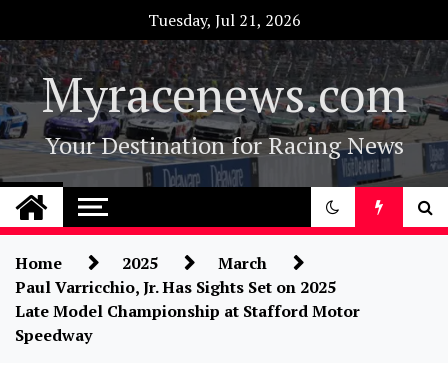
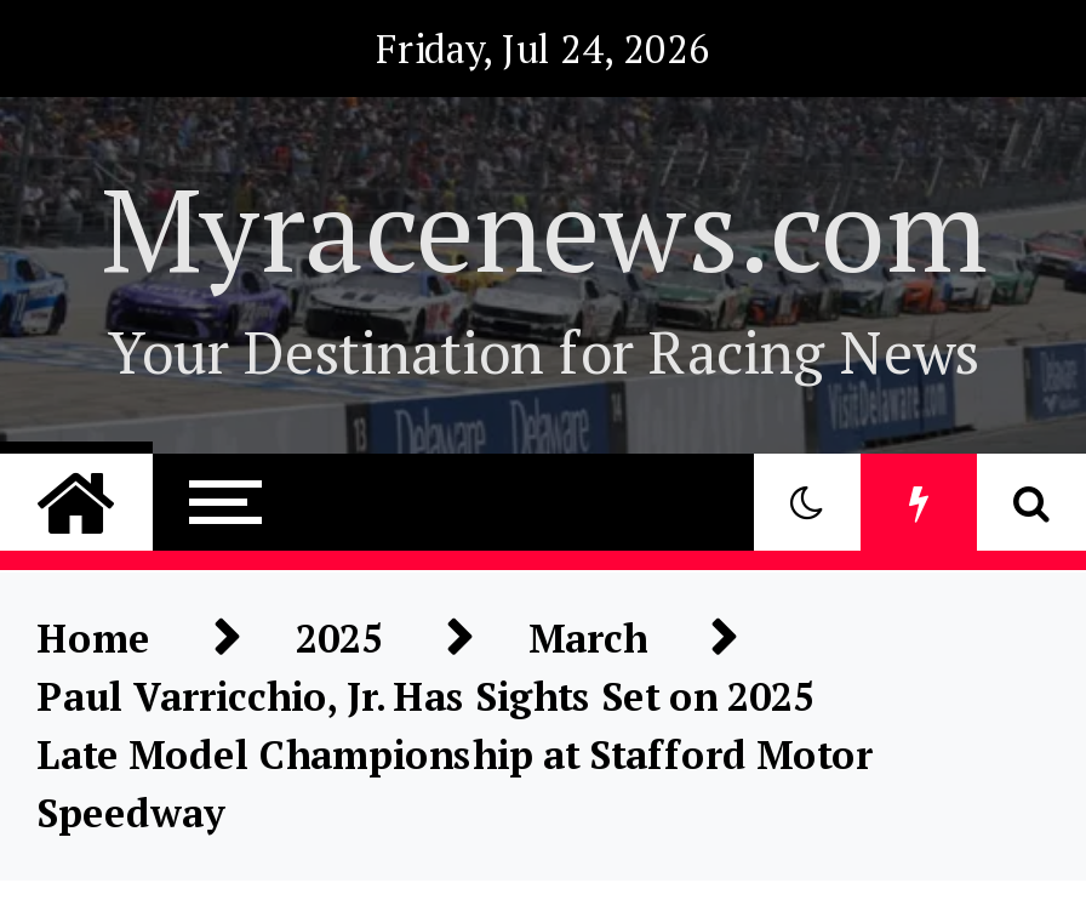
[147,9,300,31] Tuesday, Jul 21, 2026 -> [376,22,710,75] Friday, Jul 24, 2026

